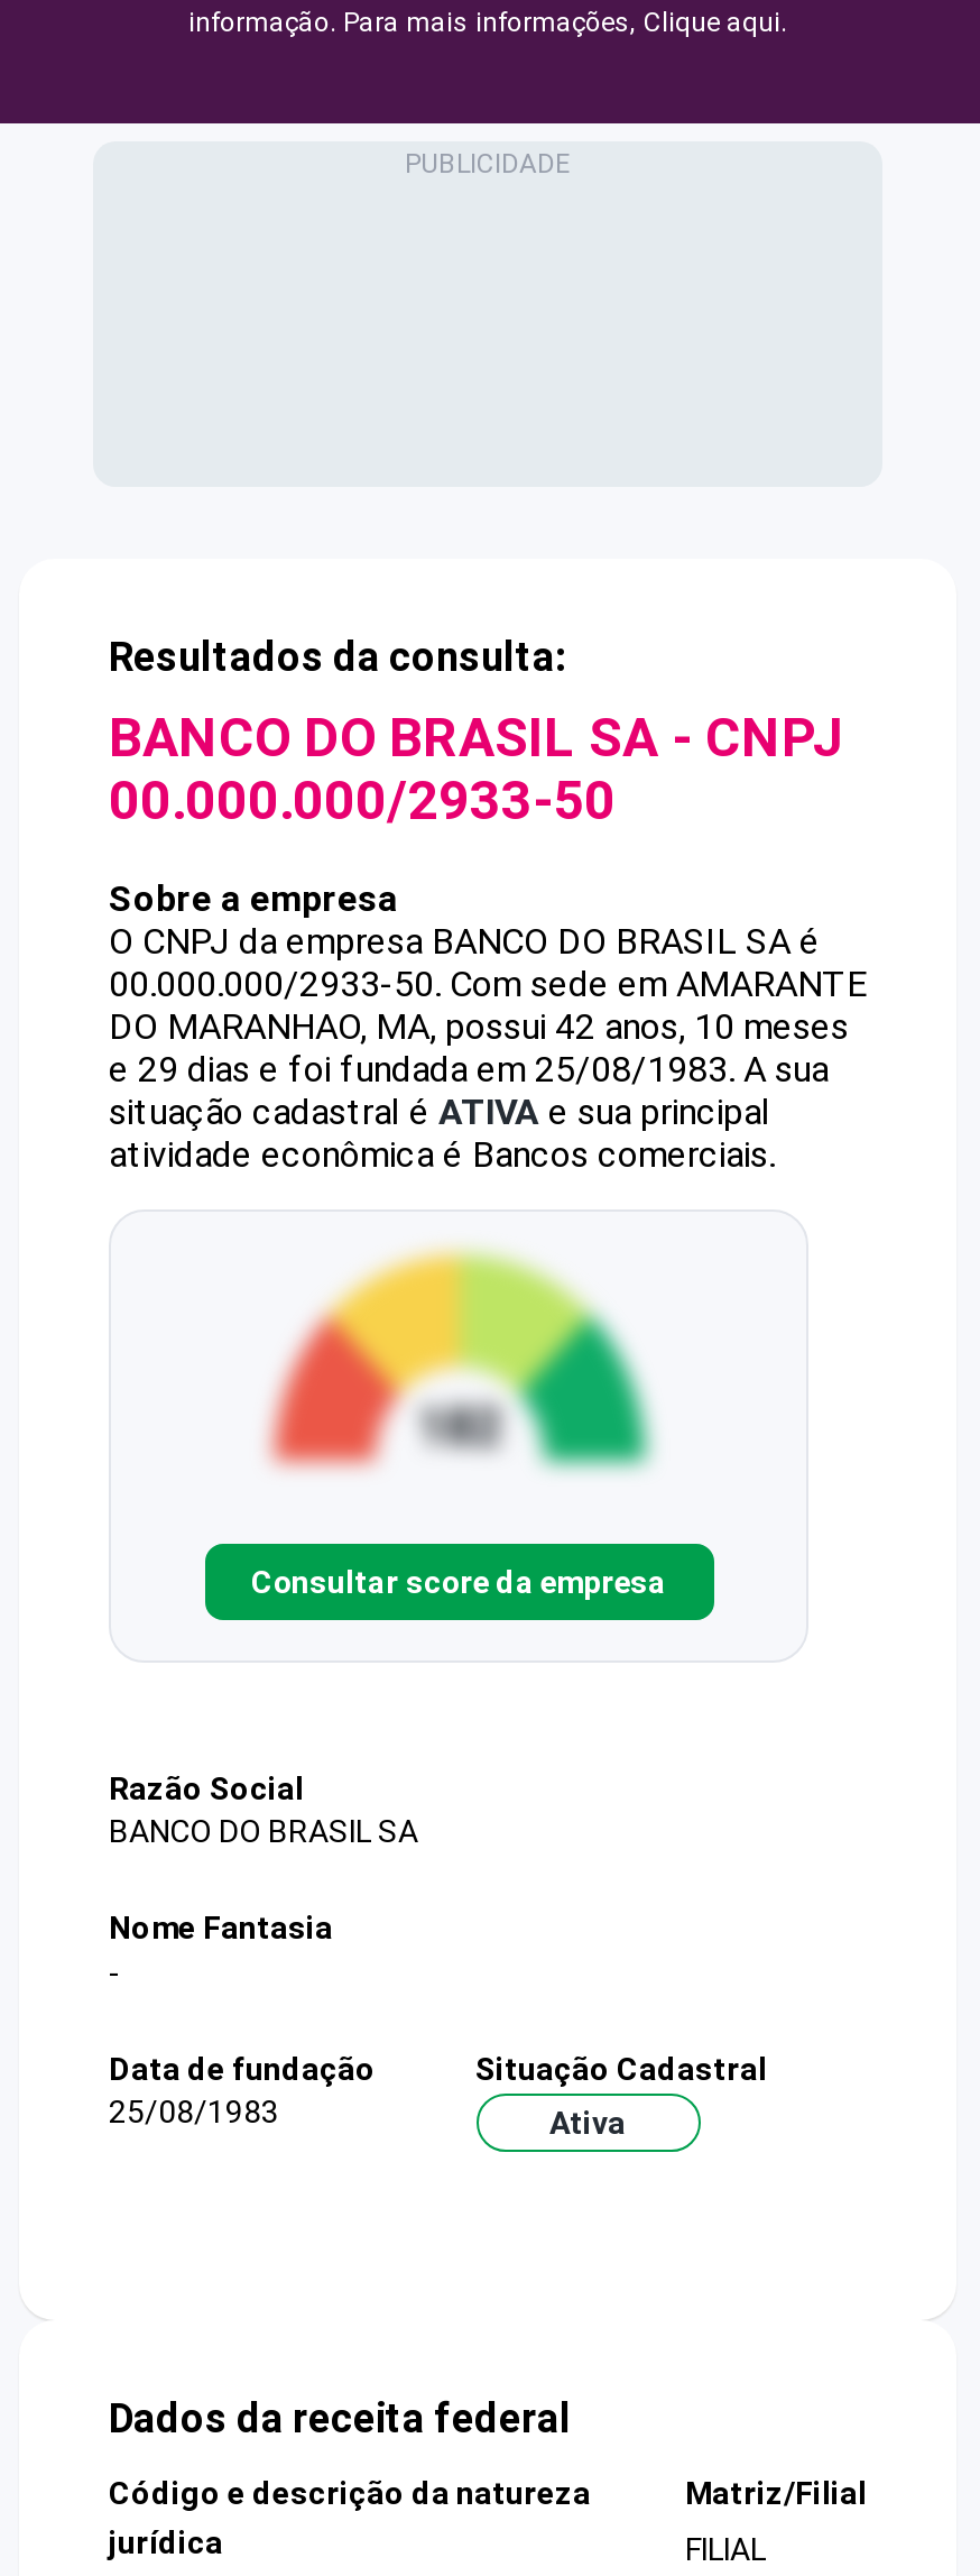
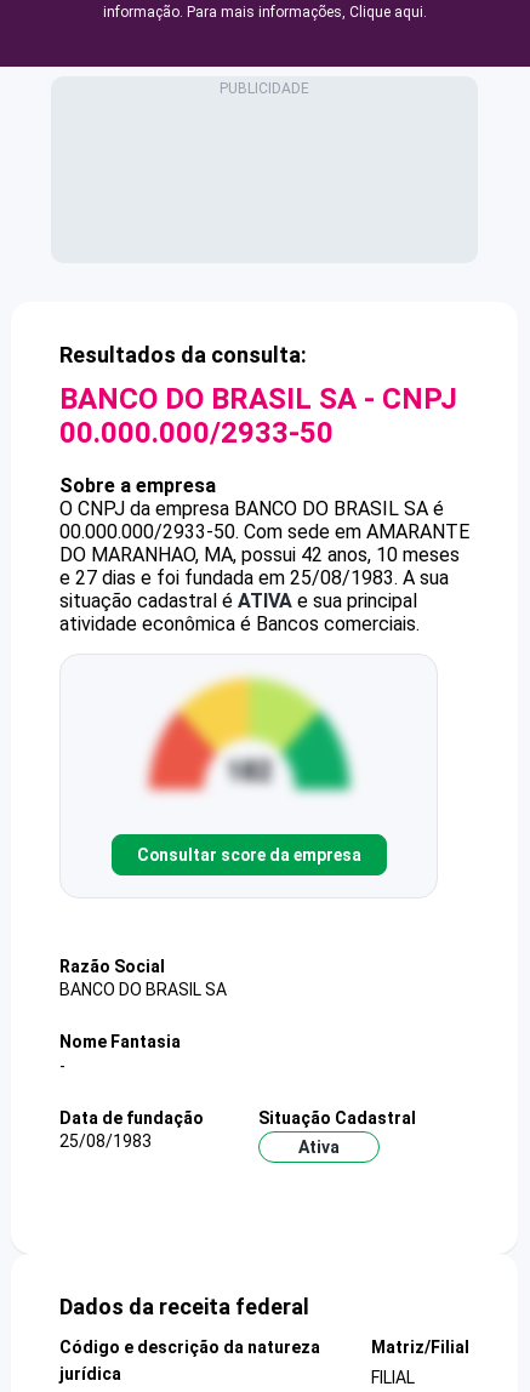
[109,1048,829,1091] e 29 dias e foi fundada em 25/08/1983. A sua -> [59,566,449,589] e 27 dias e foi fundada em 25/08/1983. A sua

